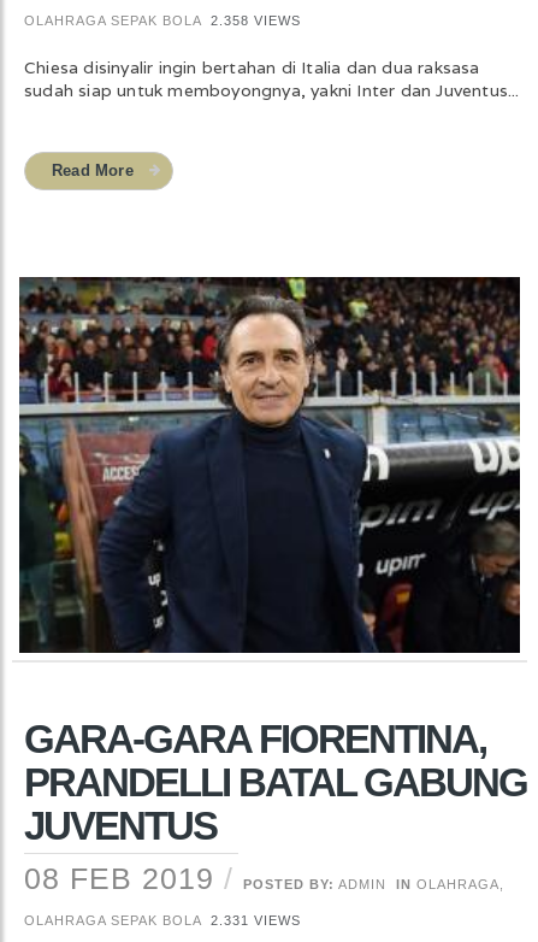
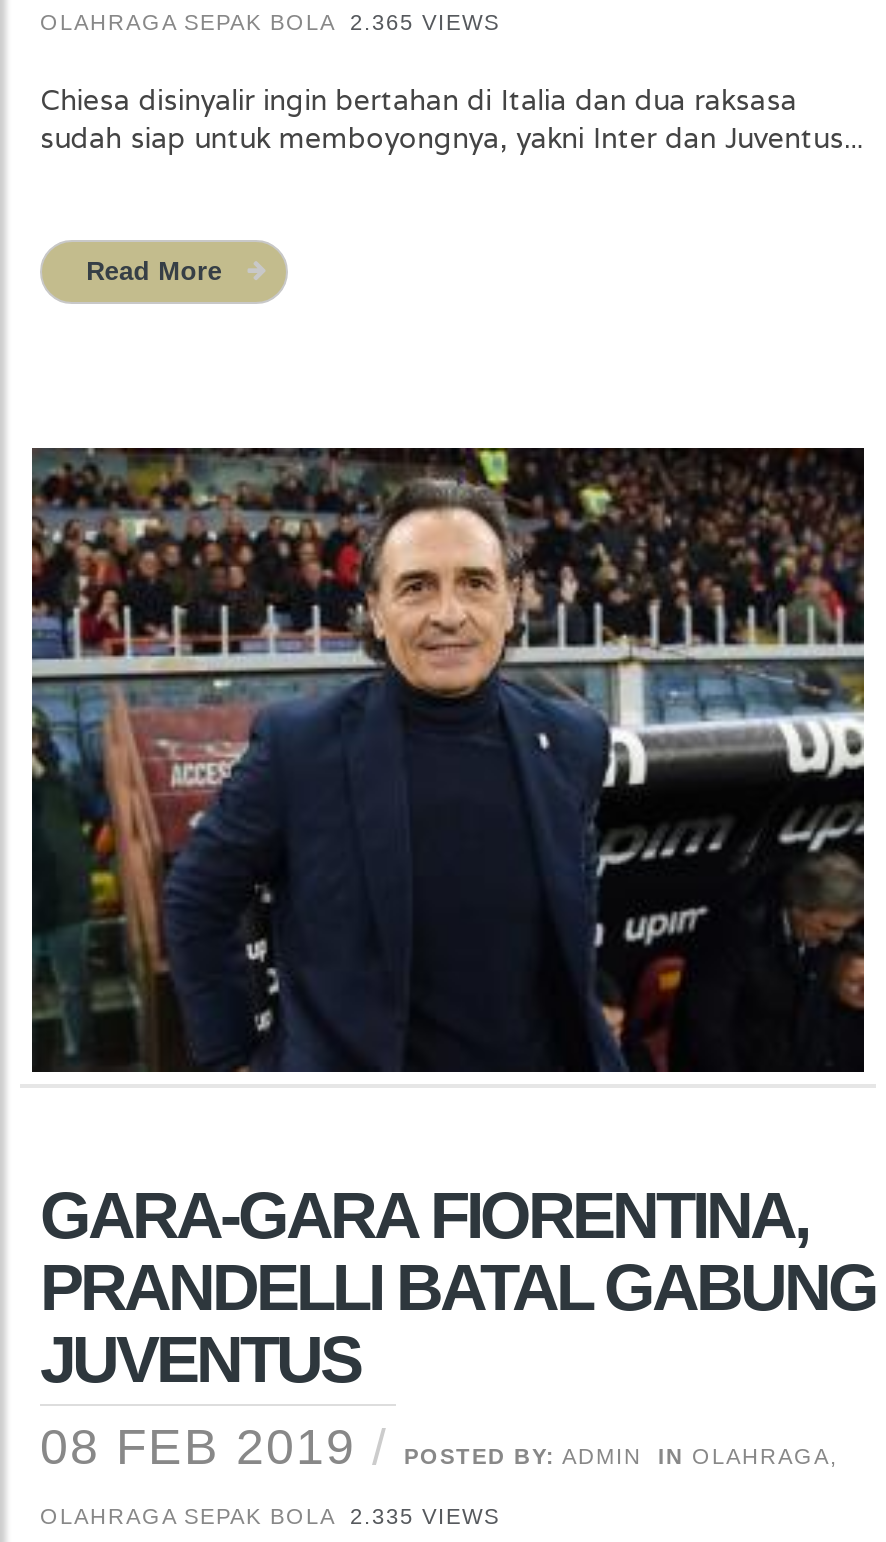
[24,13,301,28] OLAHRAGA SEPAK BOLA 2.358 VIEWS -> [40,10,500,34] OLAHRAGA SEPAK BOLA 2.365 VIEWS
[24,913,301,928] OLAHRAGA SEPAK BOLA 2.331 VIEWS -> [40,1504,500,1528] OLAHRAGA SEPAK BOLA 2.335 VIEWS

